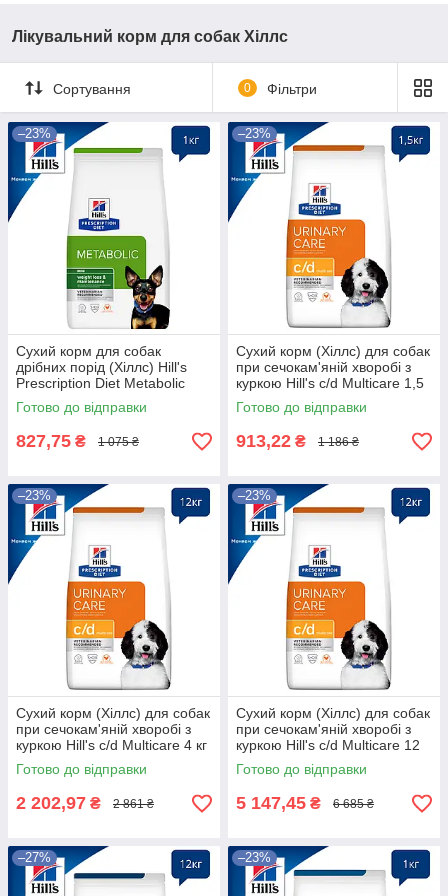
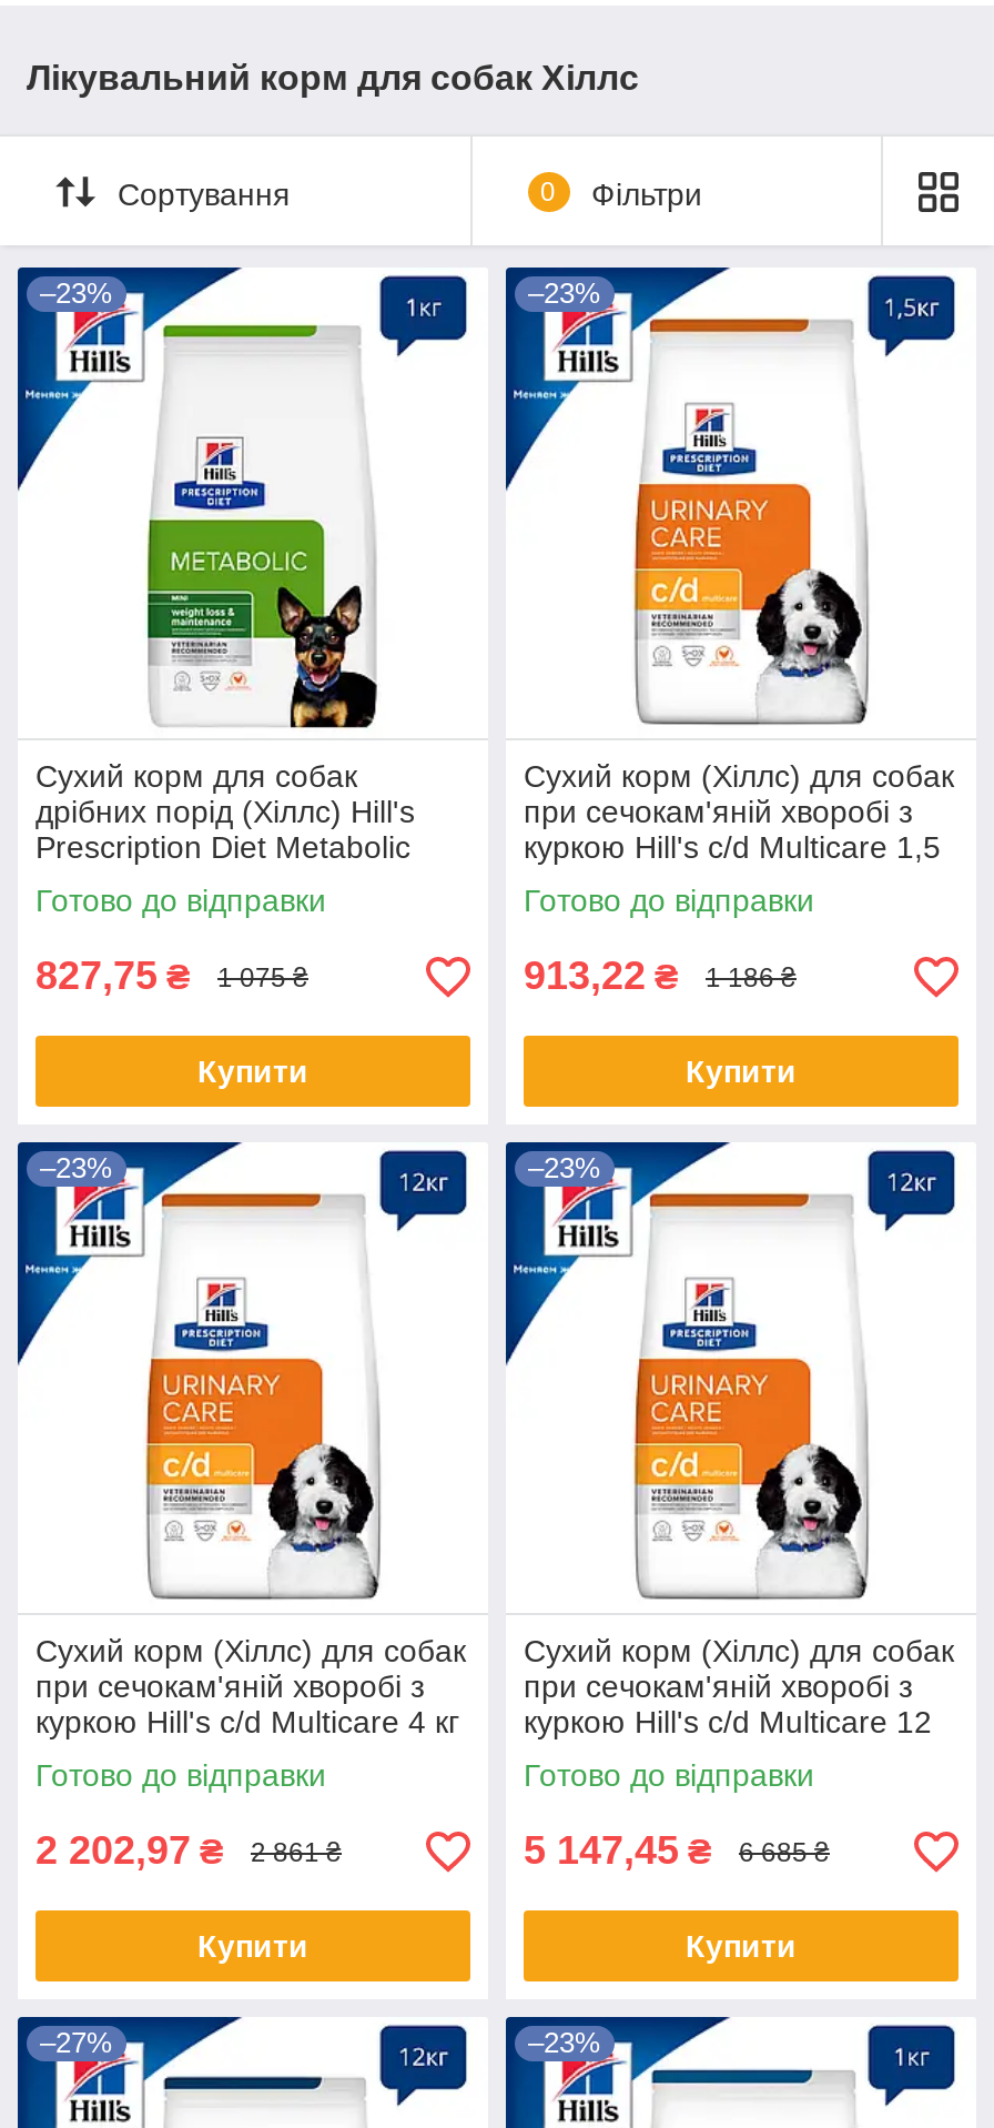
none -> [197,1053,308,1089] Купити
none -> [686,1053,797,1089] Купити
none -> [197,1928,308,1964] Купити
none -> [686,1928,797,1964] Купити

